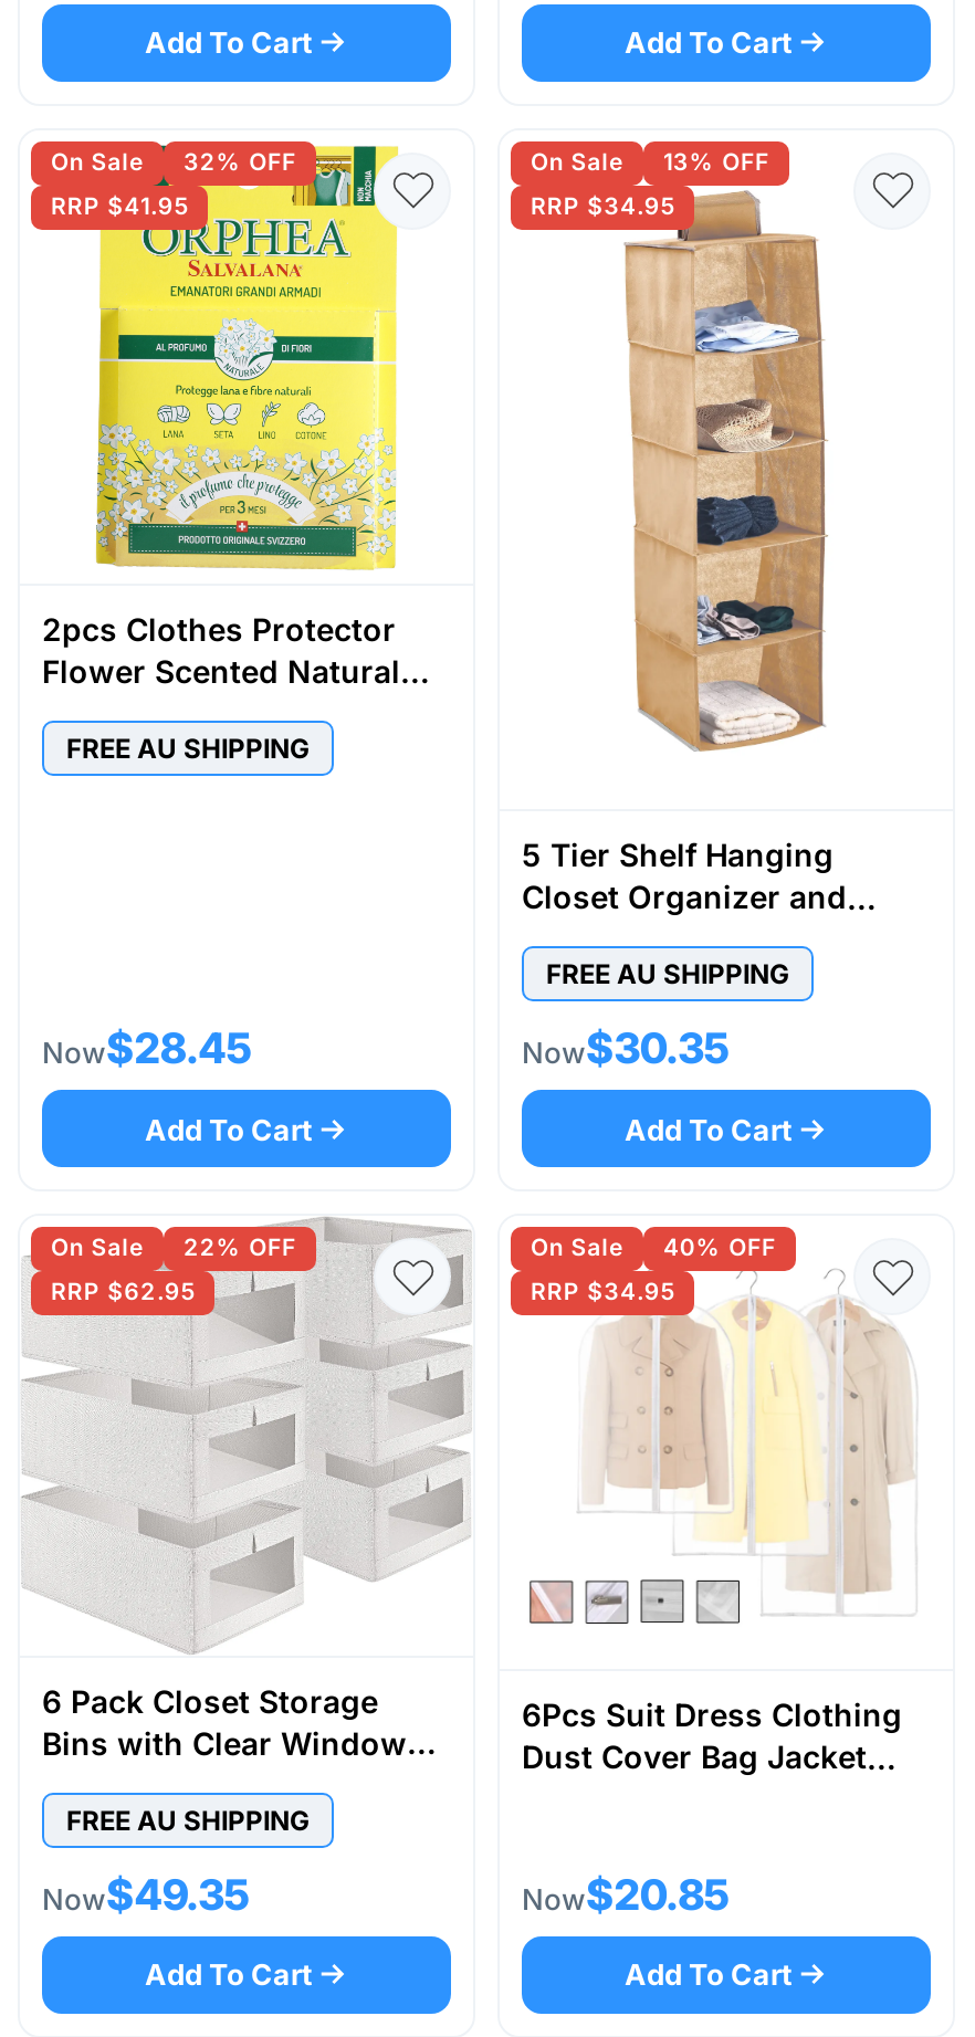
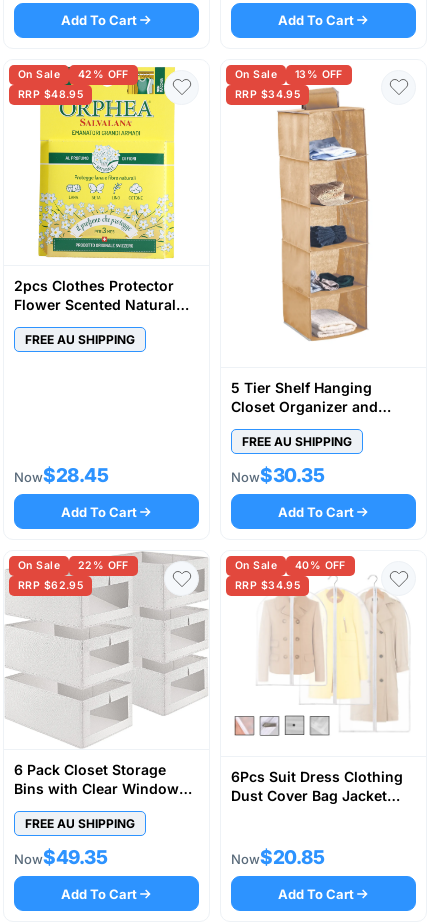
[51,148,296,177] On Sale 32% OFF -> [18,67,129,80] On Sale 42% OFF
[51,192,188,221] RRP $41.95 -> [18,87,83,100] RRP $48.95

